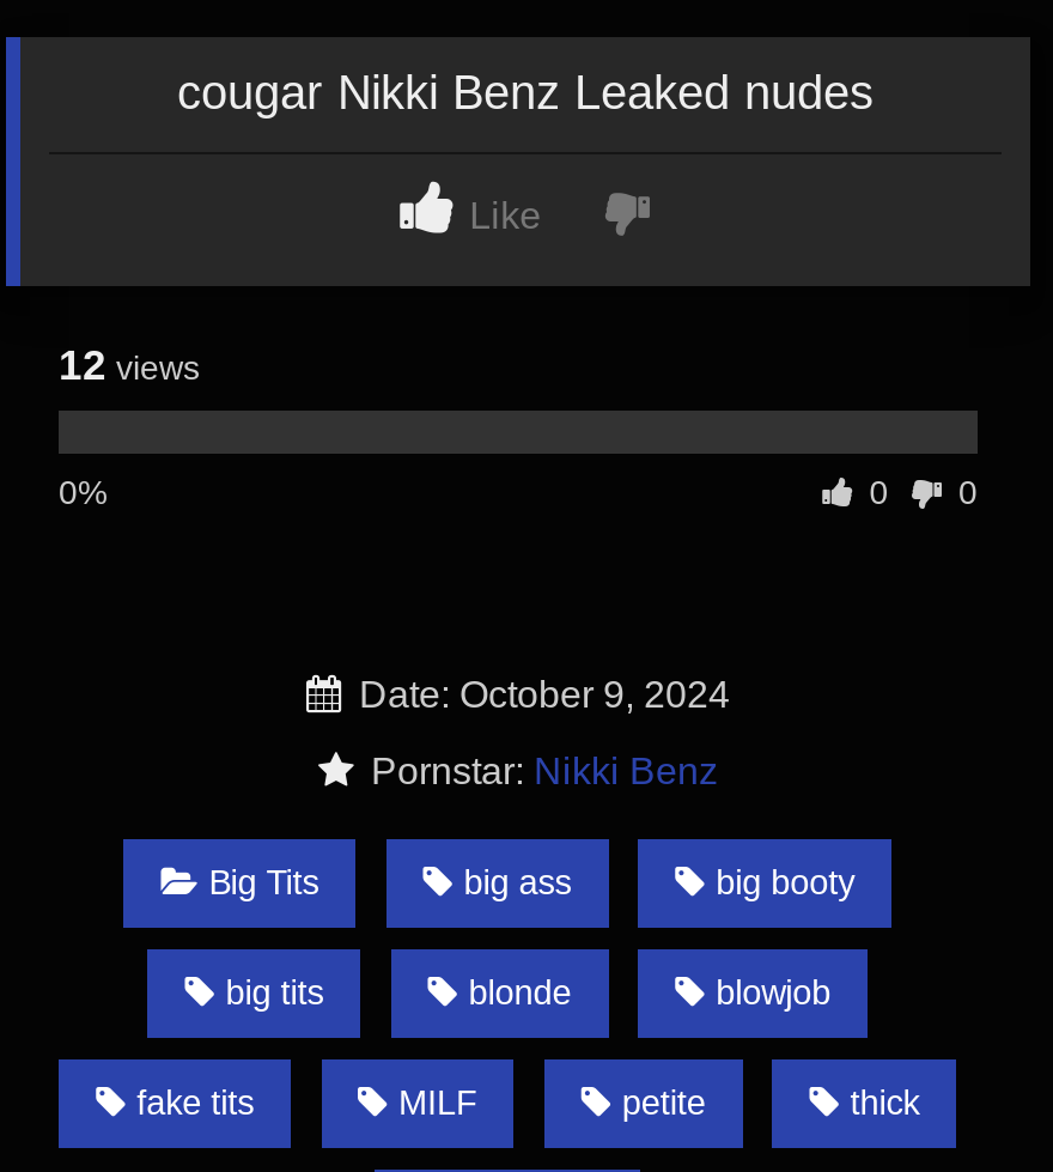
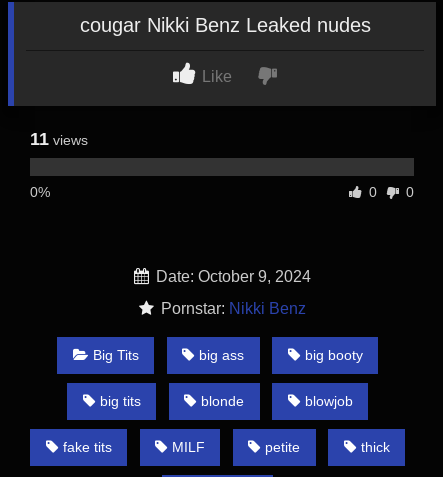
[59,341,200,389] 12 views -> [30,129,88,149] 11 views

